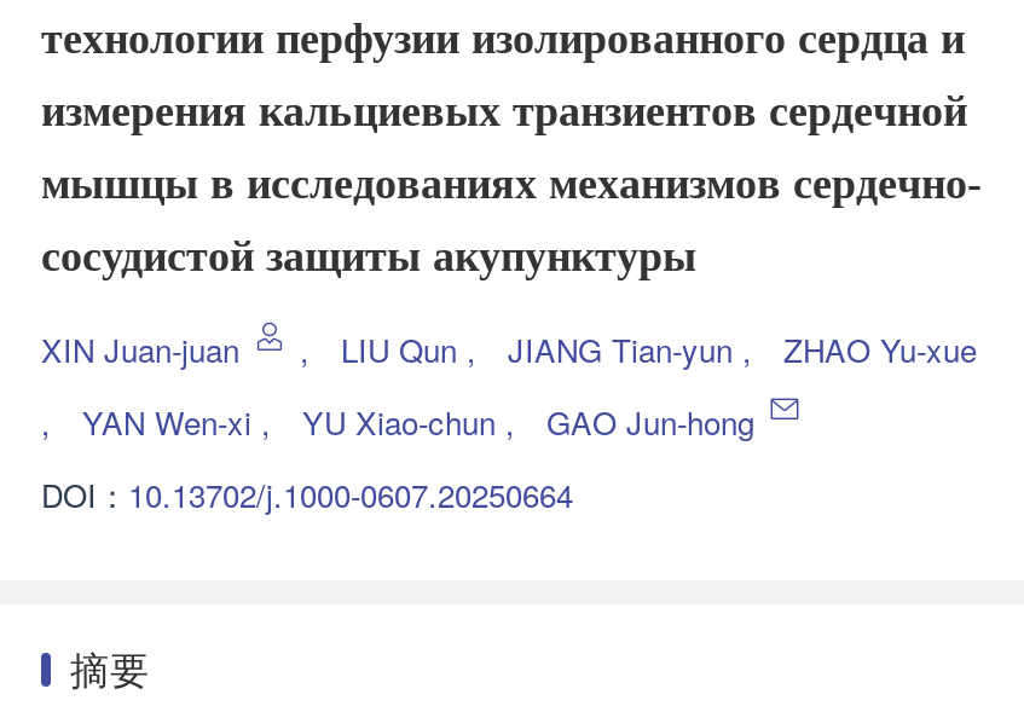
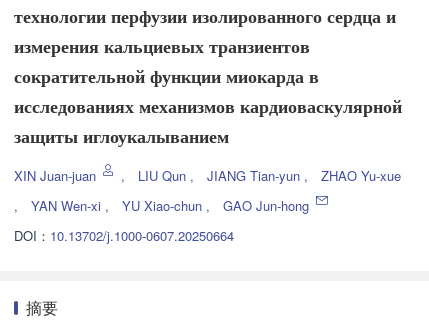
[41,87,982,280] измерения кальциевых транзиентов сердечной | мышцы в исследованиях механизмов сердечно- | сосудистой защиты акупунктуры -> [14,37,402,147] измерения кальциевых транзиентов | сократительной функции миокарда в | исследованиях механизмов кардиоваскулярной | защиты иглоукалыванием

